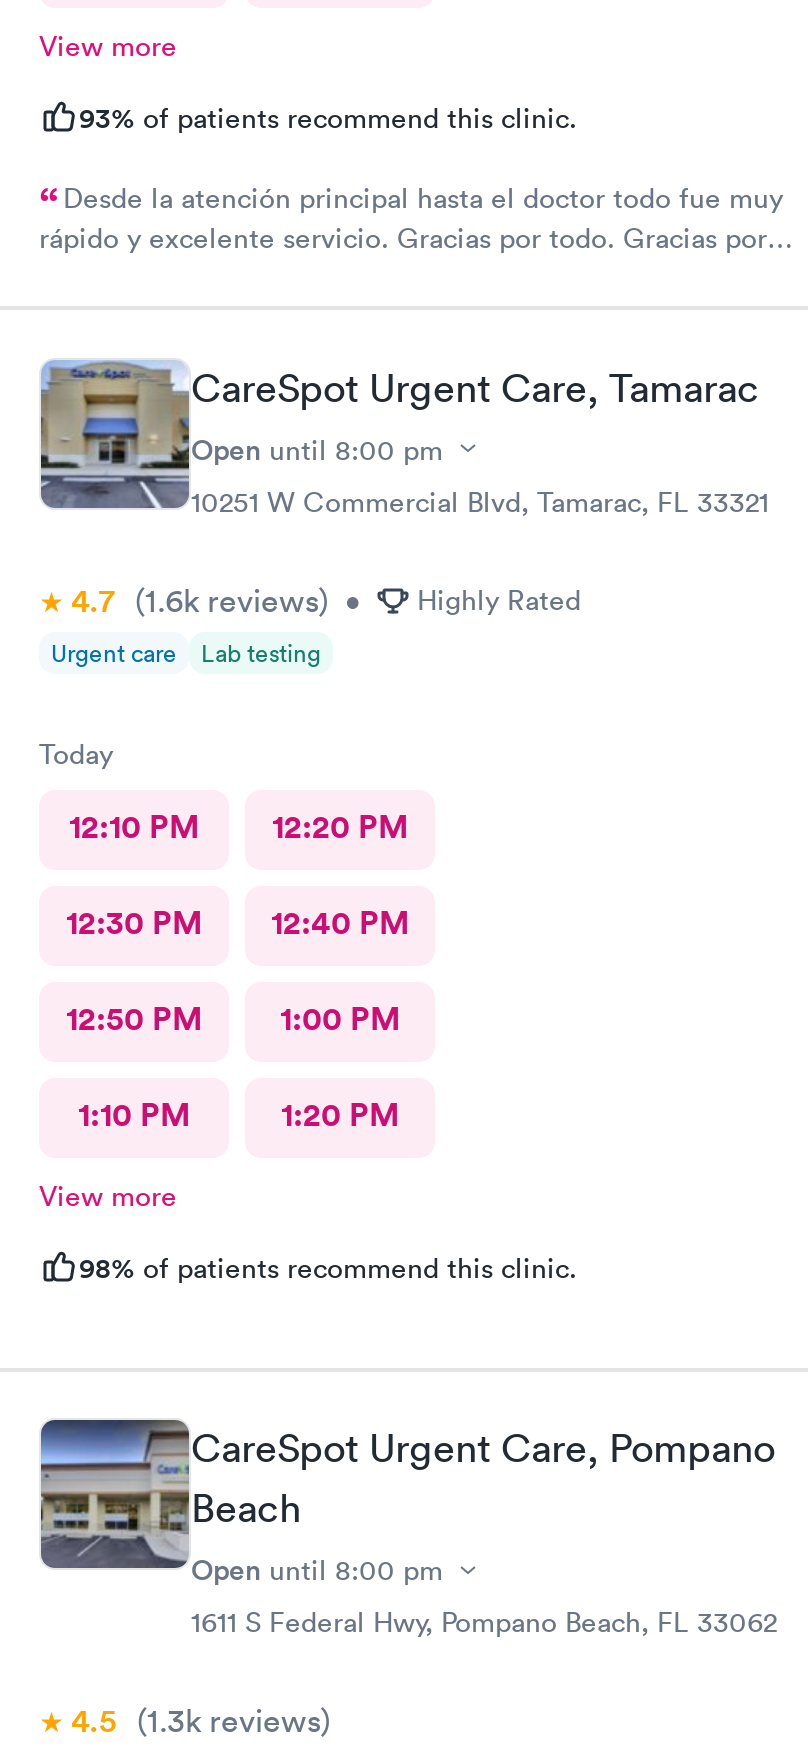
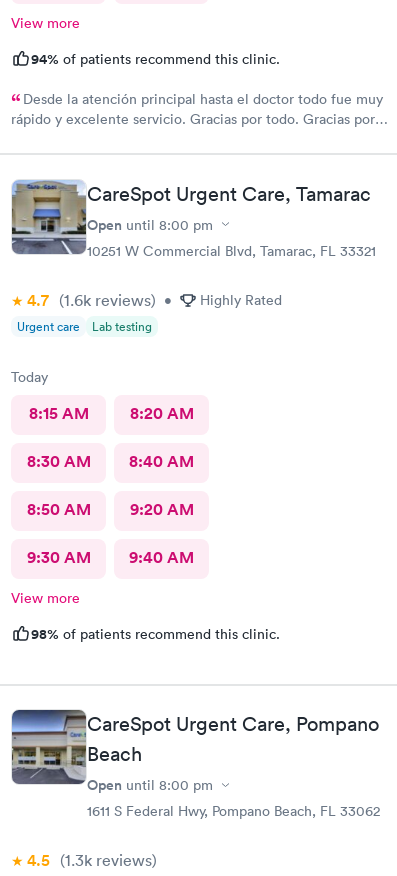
[79,98,577,138] 93% of patients recommend this clinic. -> [31,49,280,69] 94% of patients recommend this clinic.
[69,805,408,847] 12:10 PM | 12:20 PM -> [28,402,193,423] 8:15 AM | 8:20 AM
[66,901,409,943] 12:30 PM | 12:40 PM -> [26,450,194,471] 8:30 AM | 8:40 AM
[66,997,400,1039] 12:50 PM | 1:00 PM -> [26,498,193,519] 8:50 AM | 9:20 AM
[78,1093,399,1135] 1:10 PM | 1:20 PM -> [26,546,194,567] 9:30 AM | 9:40 AM

